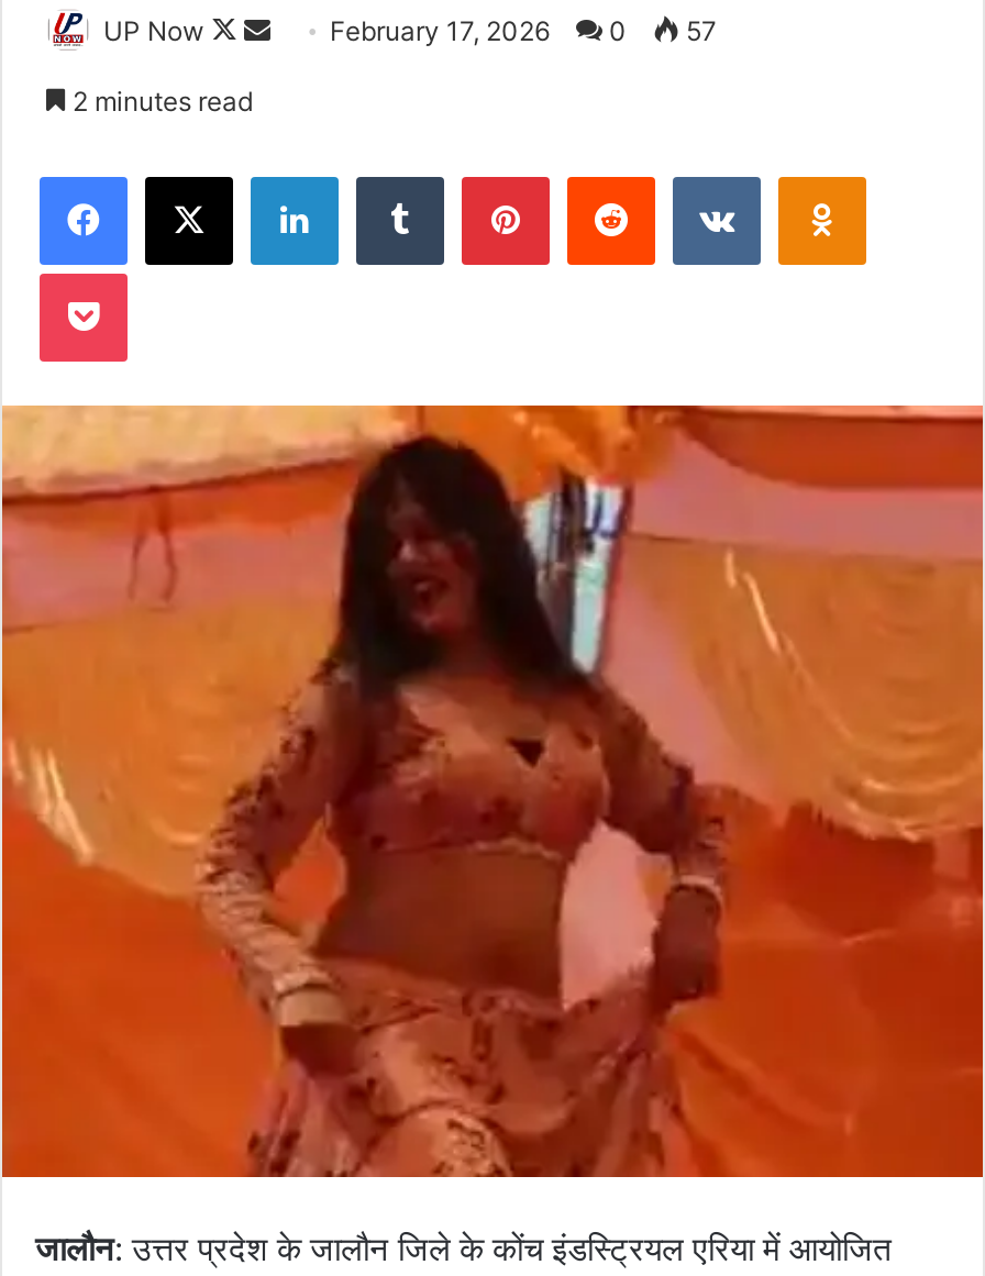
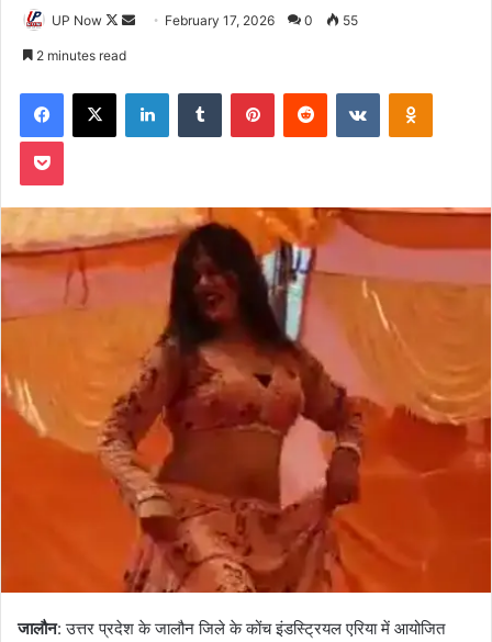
[679,15,717,48] 57 -> [339,12,358,29] 55

